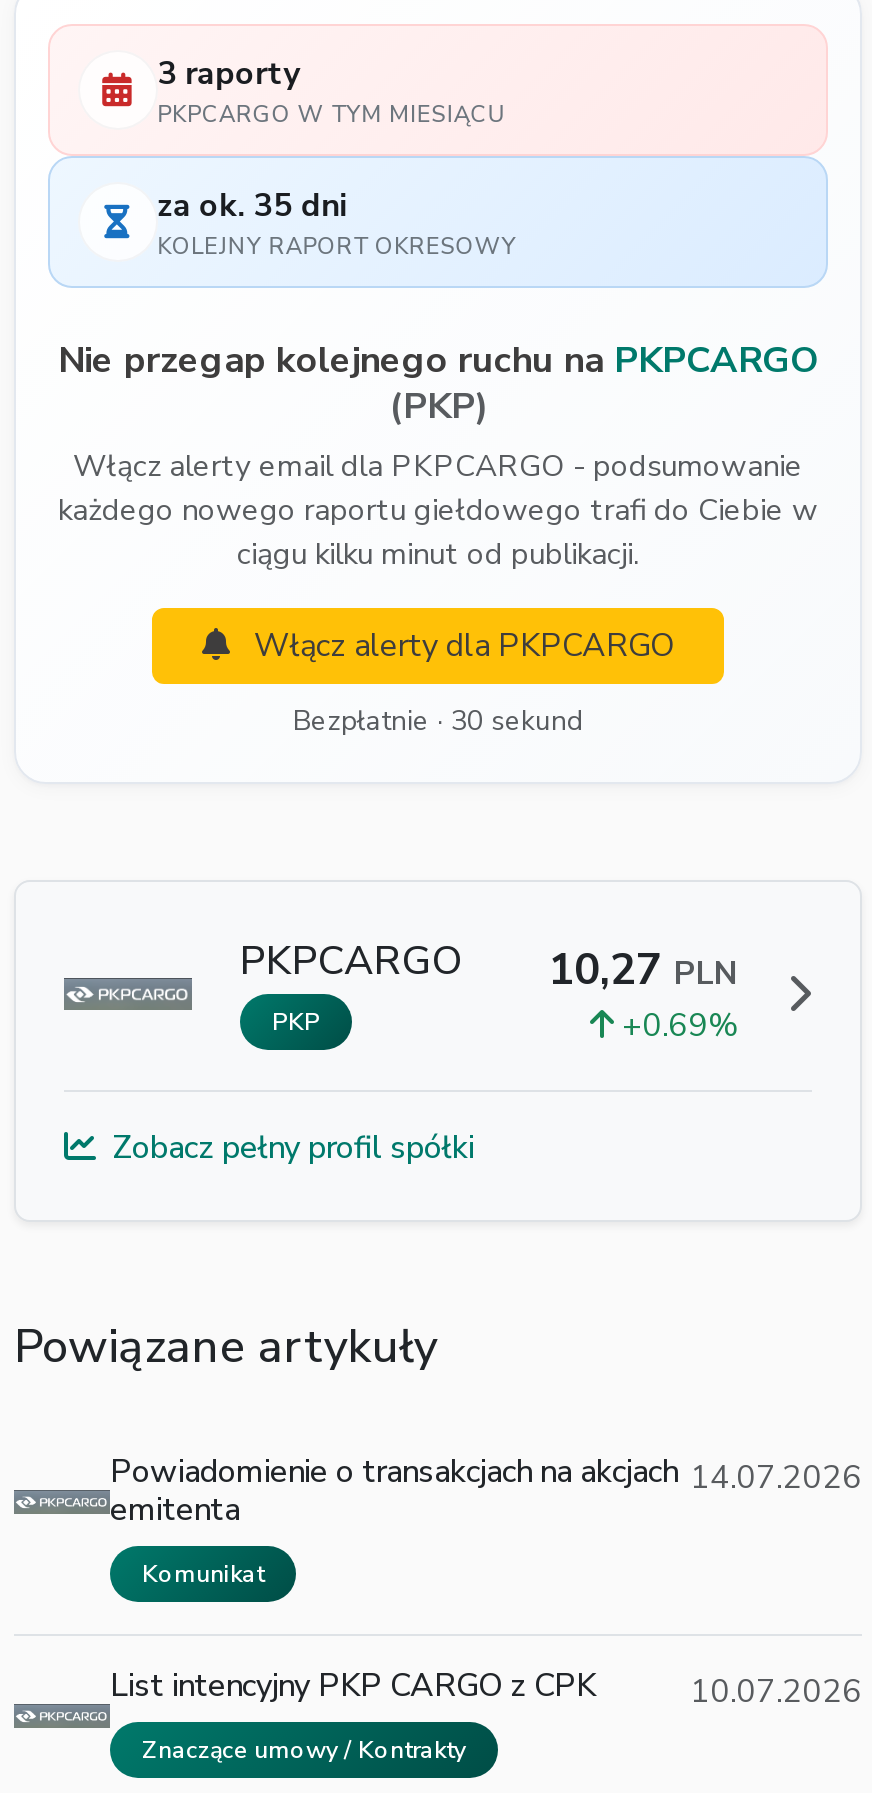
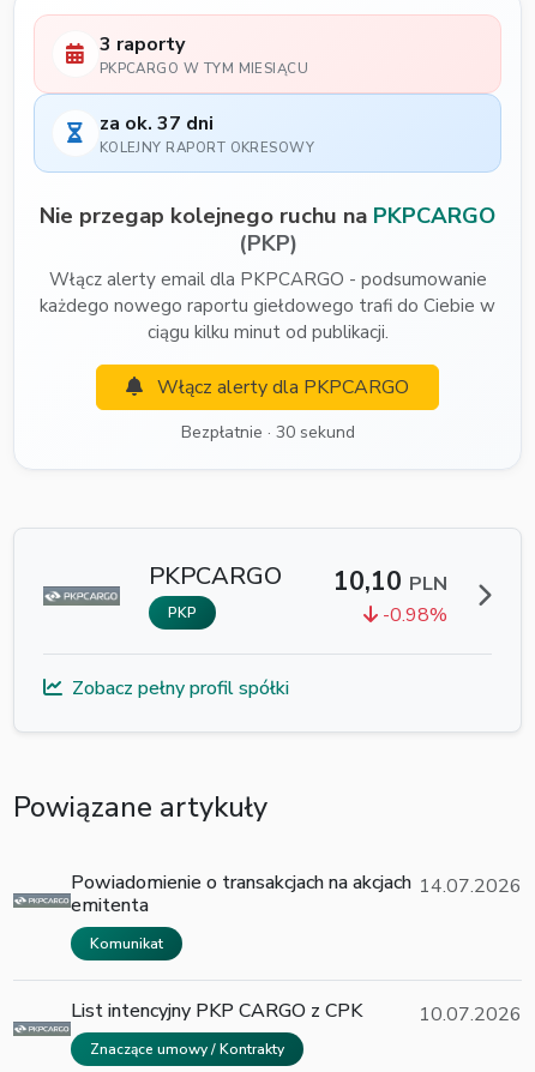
[157,184,347,228] za ok. 35 dni -> [99,110,213,137] za ok. 37 dni
[240,935,738,1001] PKPCARGO 10,27 PLN -> [149,560,447,600] PKPCARGO 10,10 PLN
[614,1005,738,1049] +0.69% -> [378,602,447,629] -0.98%

